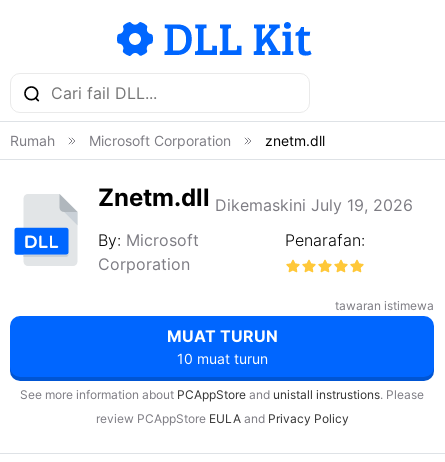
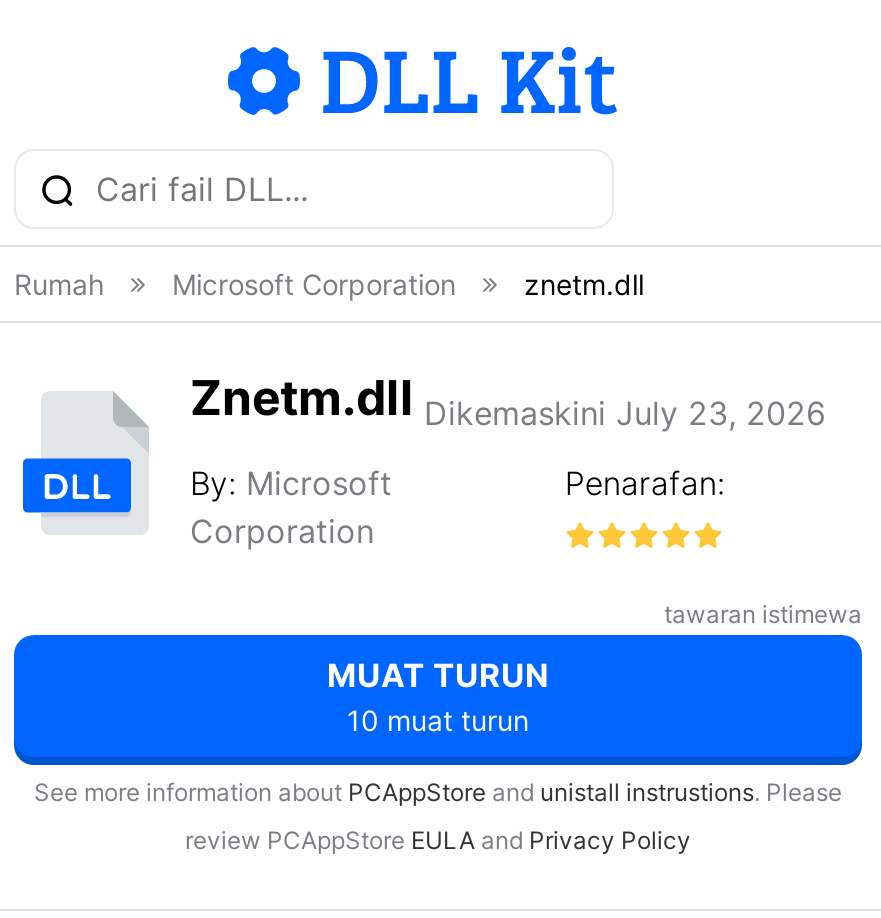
[98,183,413,215] Znetm.dll Dikemaskini July 19, 2026 -> [190,369,826,433] Znetm.dll Dikemaskini July 23, 2026

